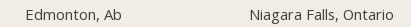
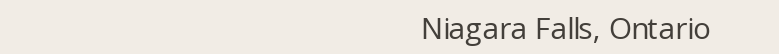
[25,4,122,24] Edmonton, Ab -> none

